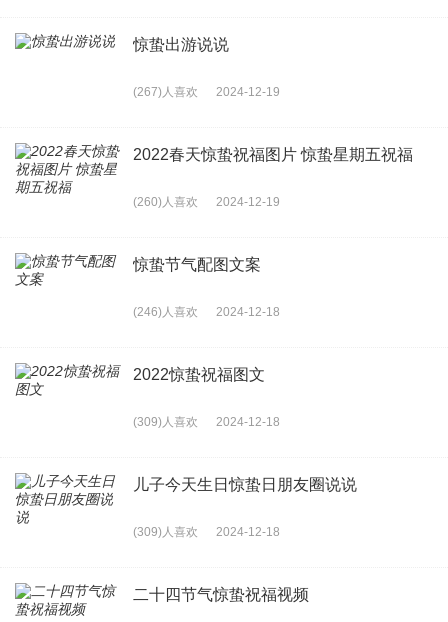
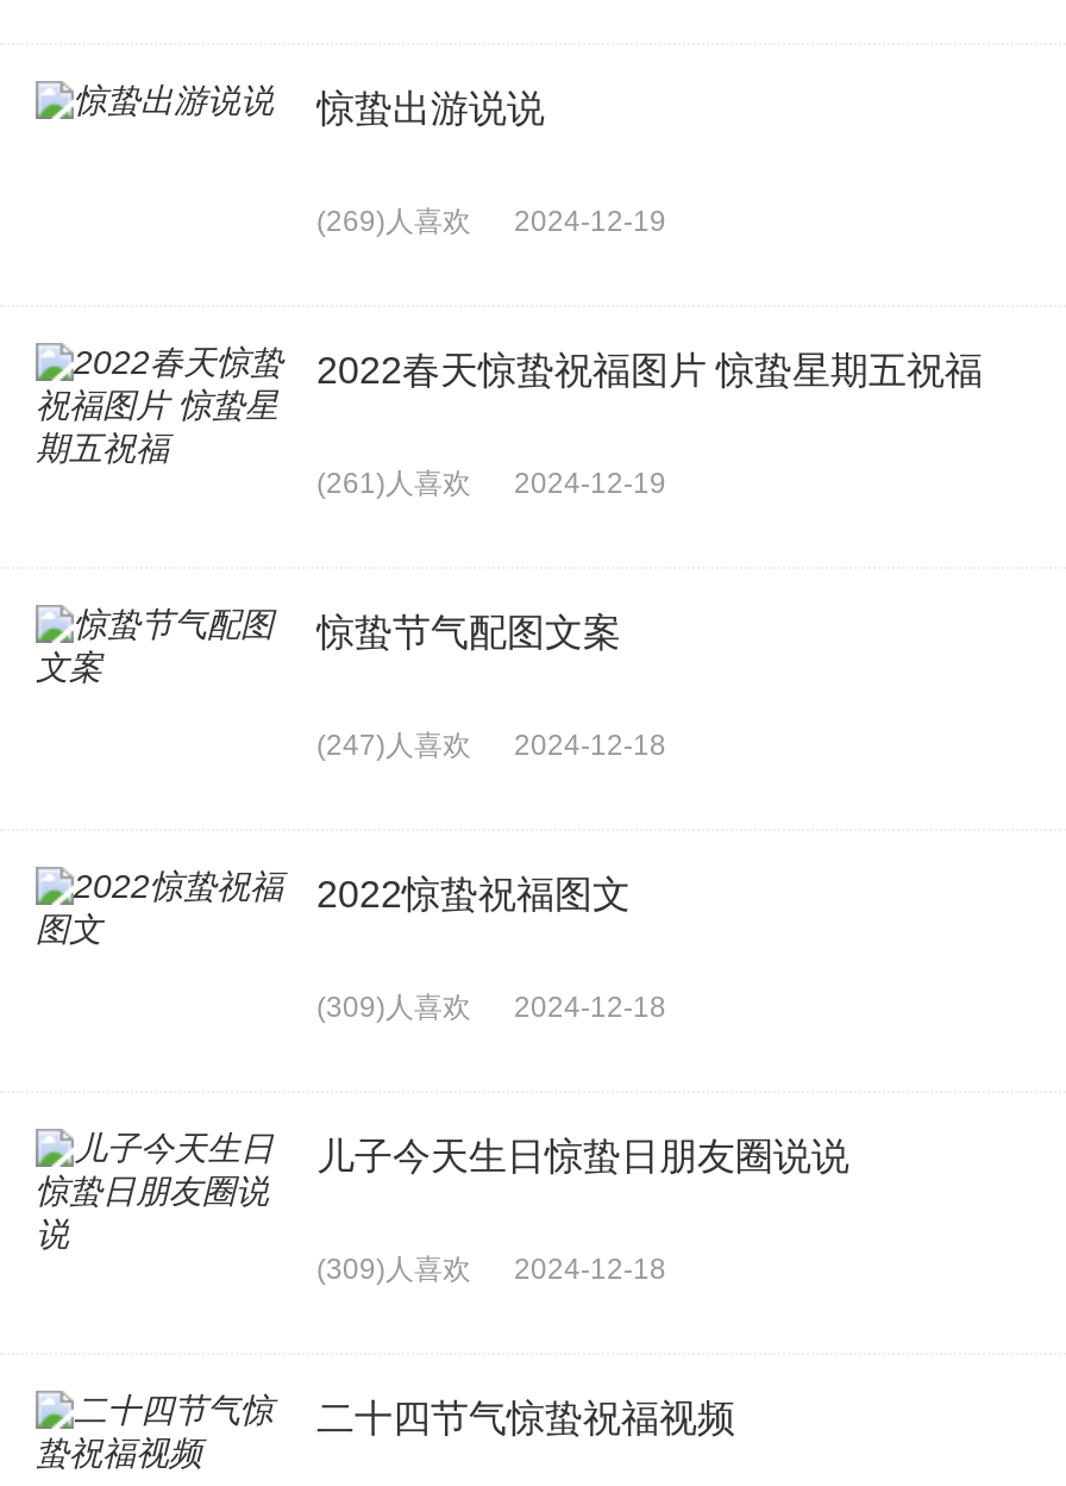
[133,84,280,98] (267)人喜欢 2024-12-19 -> [316,204,666,237] (269)人喜欢 2024-12-19
[133,194,280,208] (260)人喜欢 2024-12-19 -> [316,466,666,499] (261)人喜欢 2024-12-19
[133,304,280,318] (246)人喜欢 2024-12-18 -> [316,728,666,761] (247)人喜欢 2024-12-18

